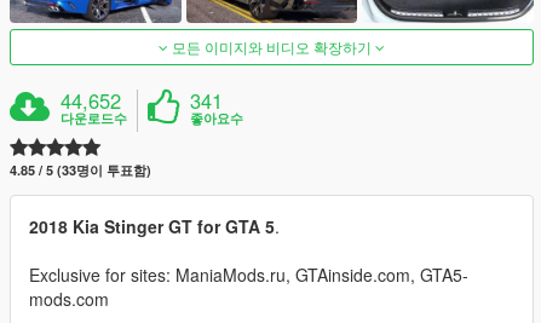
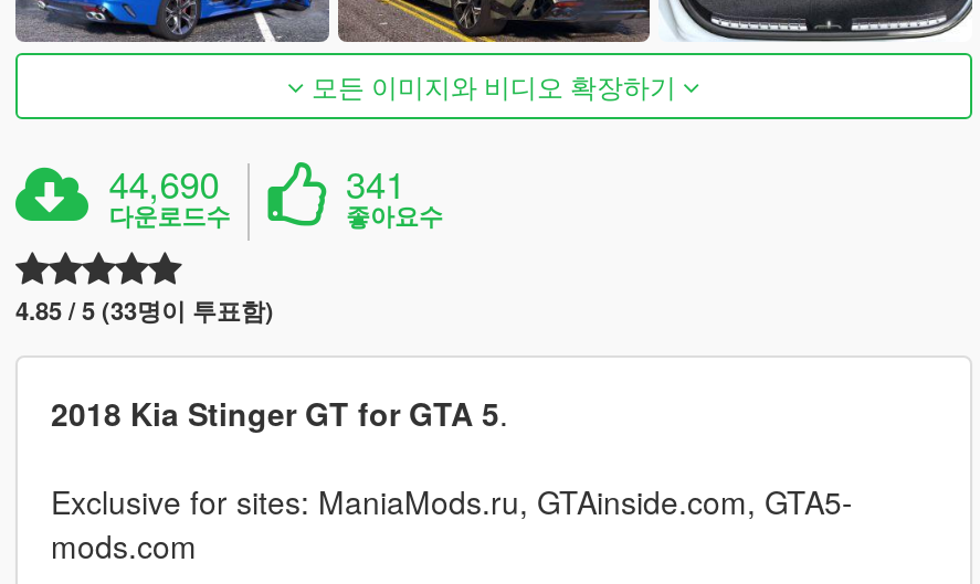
[61,86,121,115] 44,652 -> [109,157,219,210] 44,690

